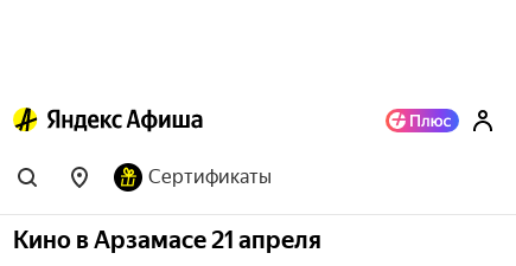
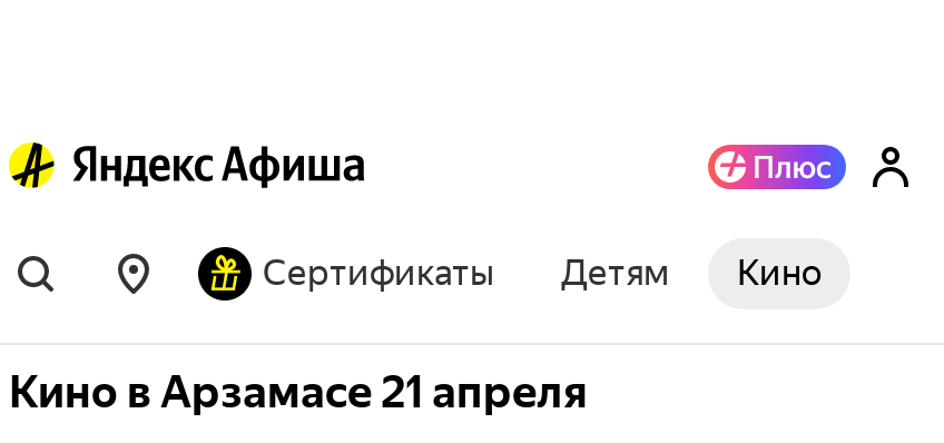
none -> [561,252,822,294] Детям | Кино

